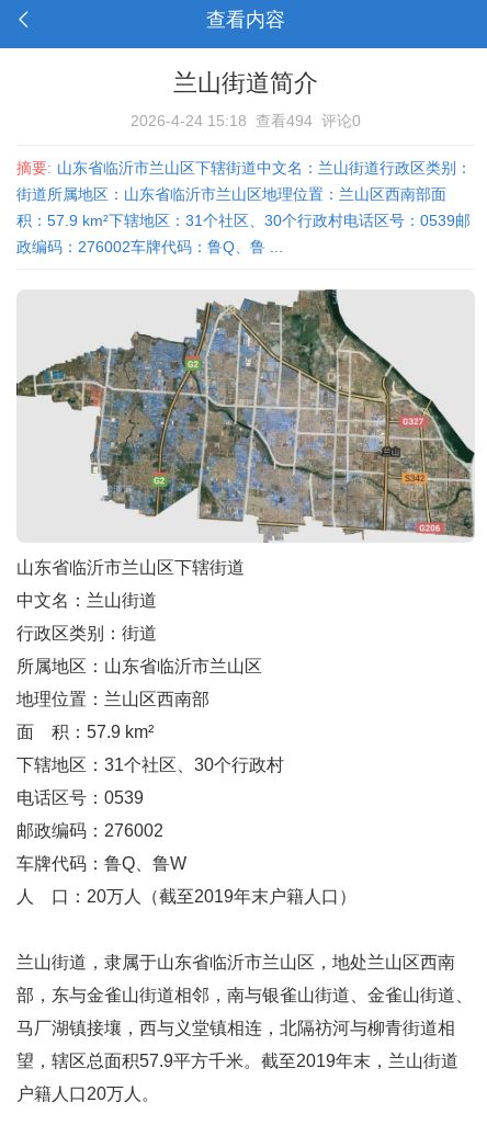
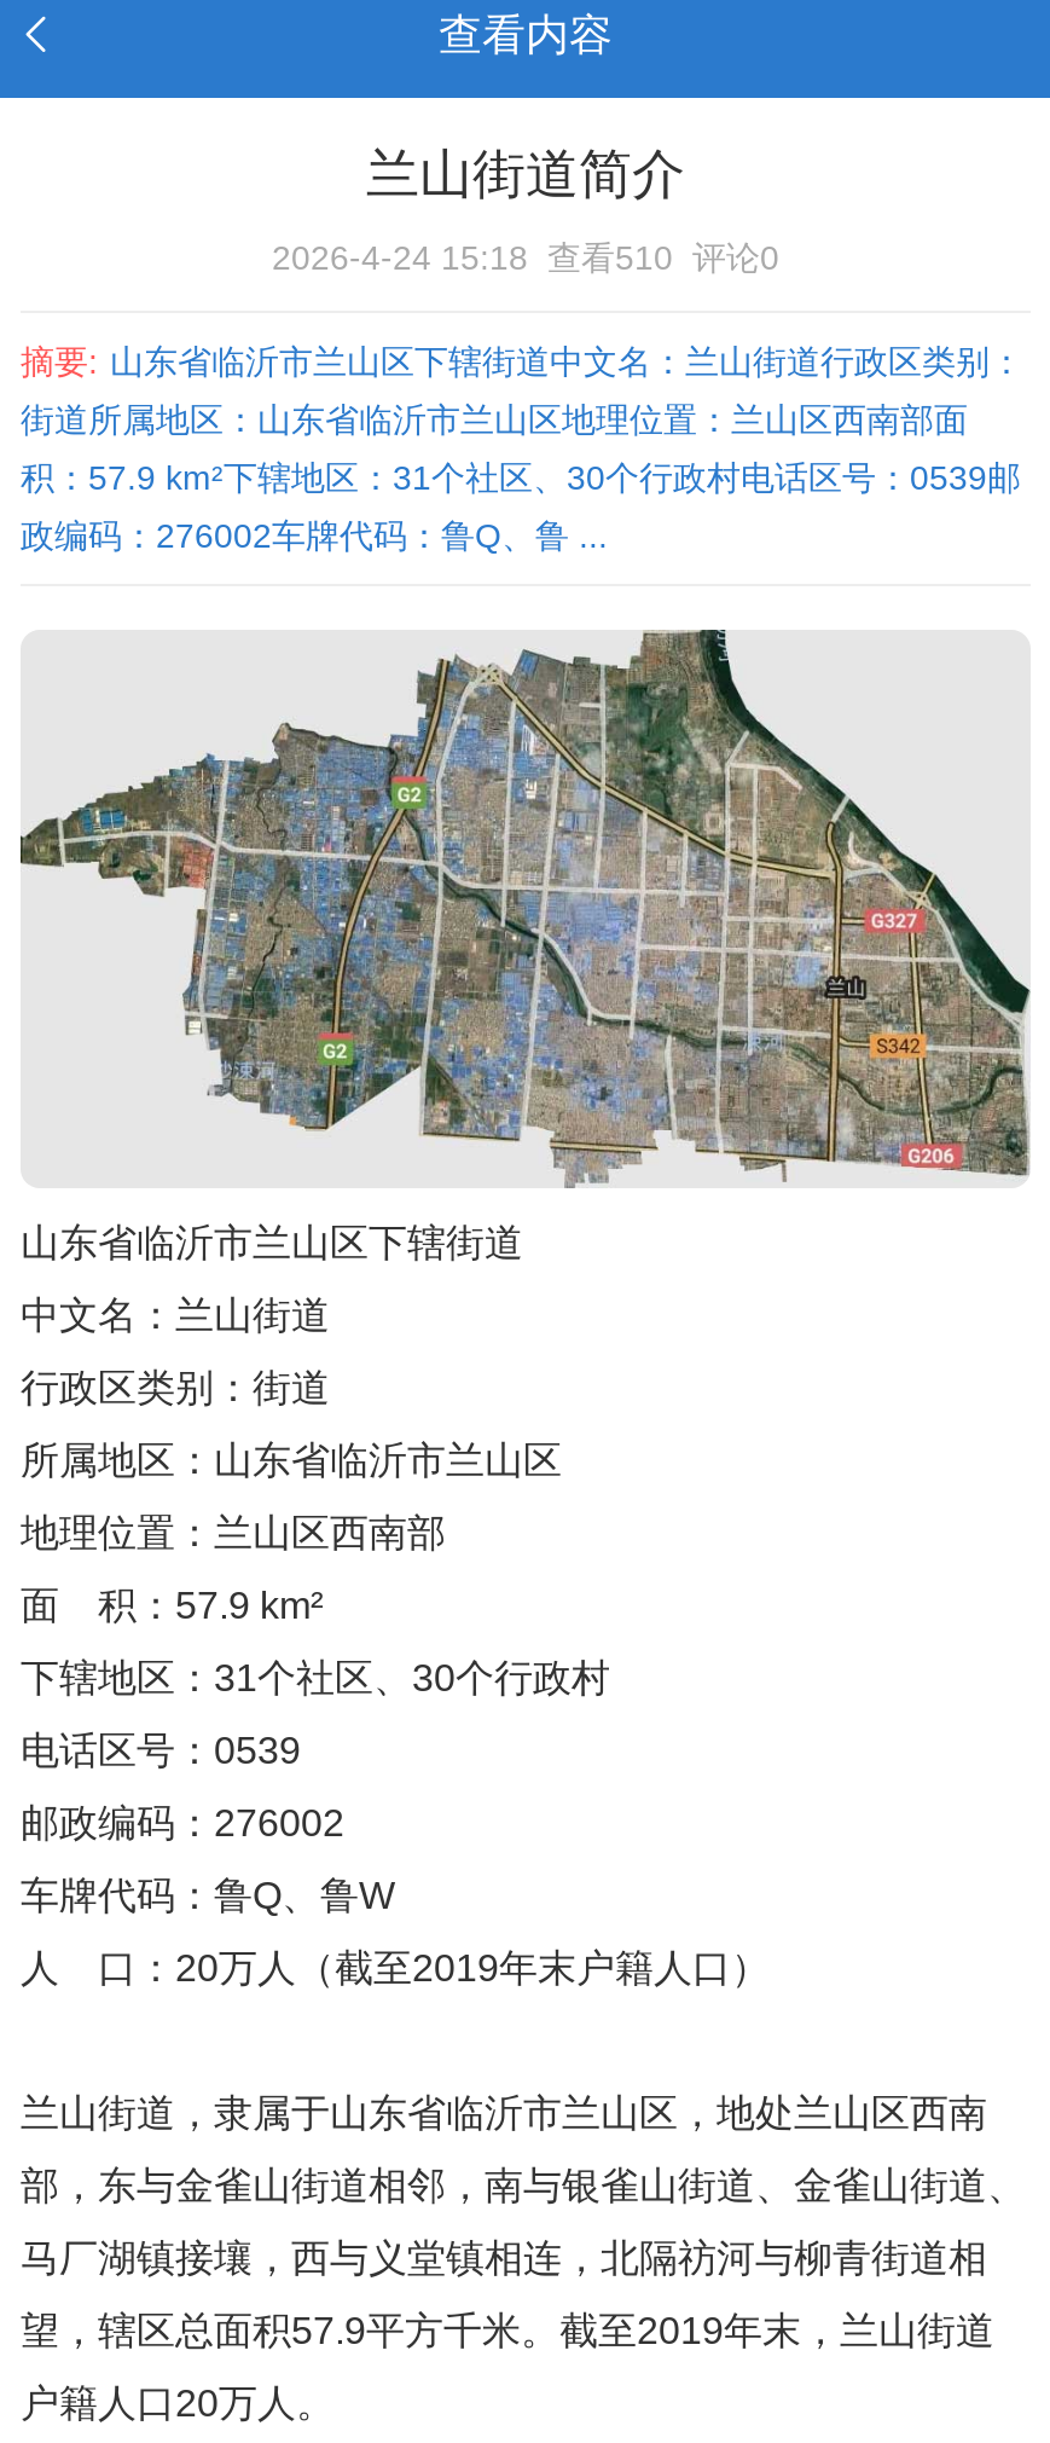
[131,112,361,129] 2026-4-24 15:18 查看494 评论0 -> [272,238,779,277] 2026-4-24 15:18 查看510 评论0

